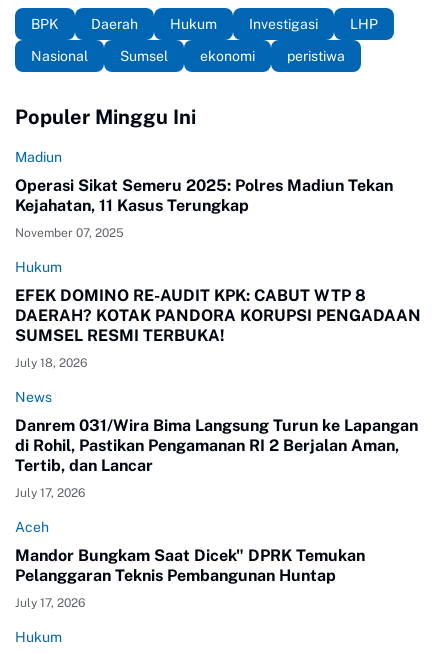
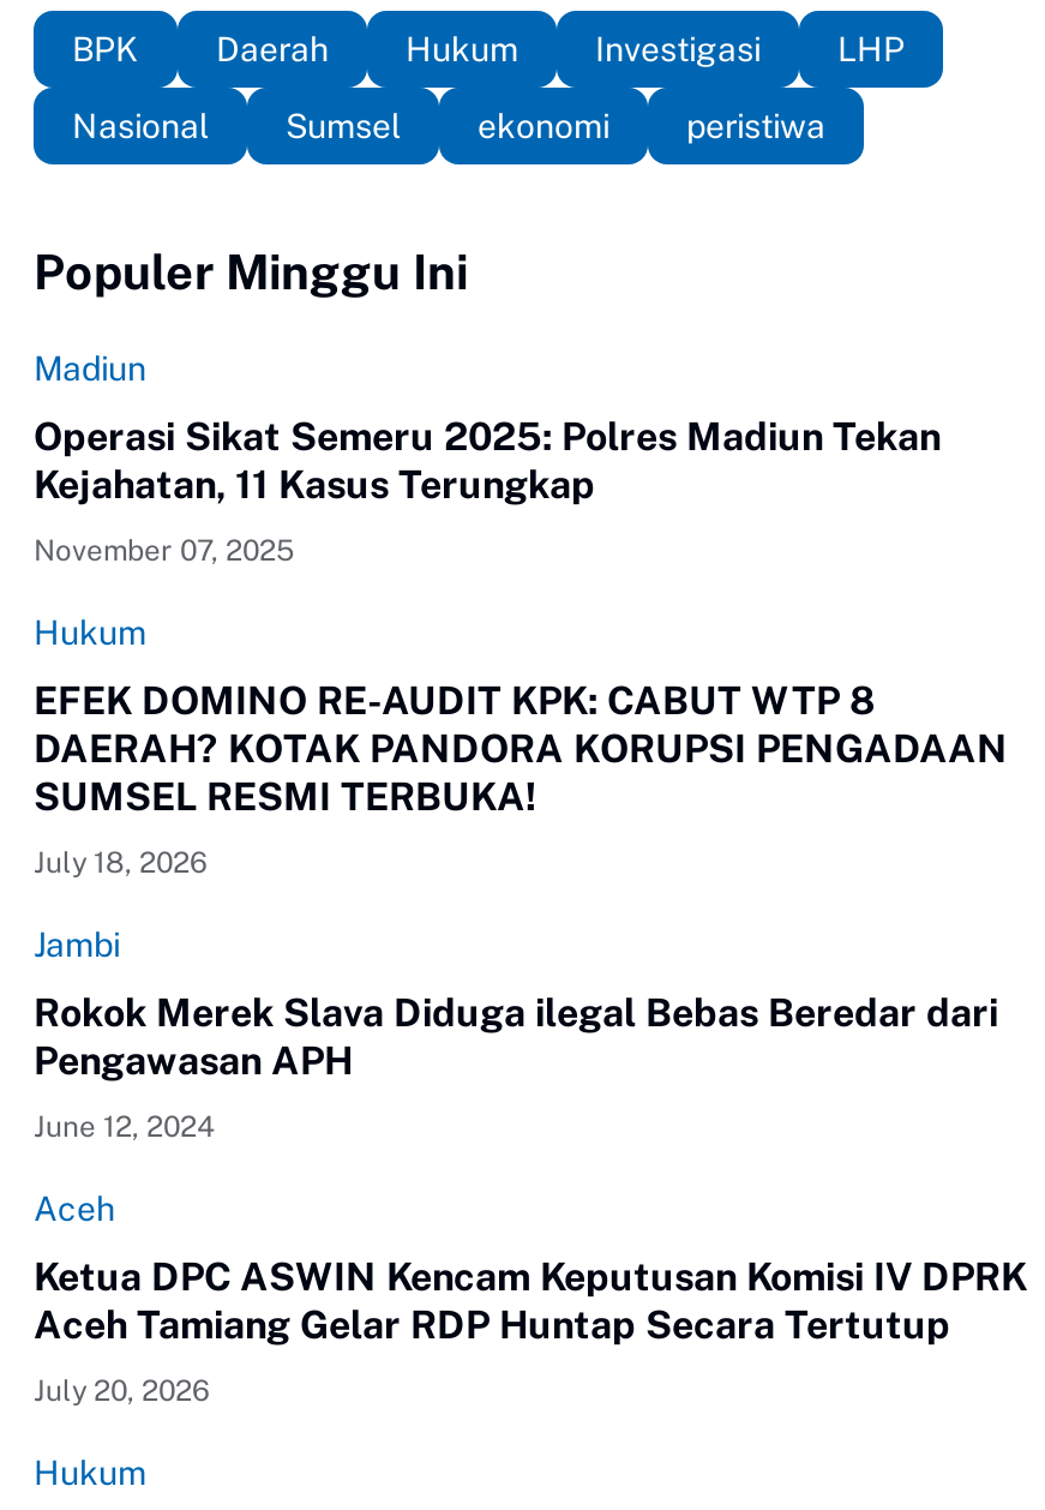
[15,389,52,405] News -> [34,926,120,965] Jambi
[15,416,418,475] Danrem 031/Wira Bima Langsung Turun ke Lapangan | di Rohil, Pastikan Pengamanan RI 2 Berjalan Aman, | Tertib, dan Lancar -> [34,991,998,1085] Rokok Merek Slava Diduga ilegal Bebas Beredar dari | Pengawasan APH
[15,486,85,500] July 17, 2026 -> [34,1111,216,1145] June 12, 2024
[15,546,365,585] Mandor Bungkam Saat Dicek" DPRK Temukan | Pelanggaran Teknis Pembangunan Huntap -> [34,1255,1027,1349] Ketua DPC ASWIN Kencam Keputusan Komisi IV DPRK | Aceh Tamiang Gelar RDP Huntap Secara Tertutup
[15,596,85,610] July 17, 2026 -> [34,1375,209,1409] July 20, 2026

